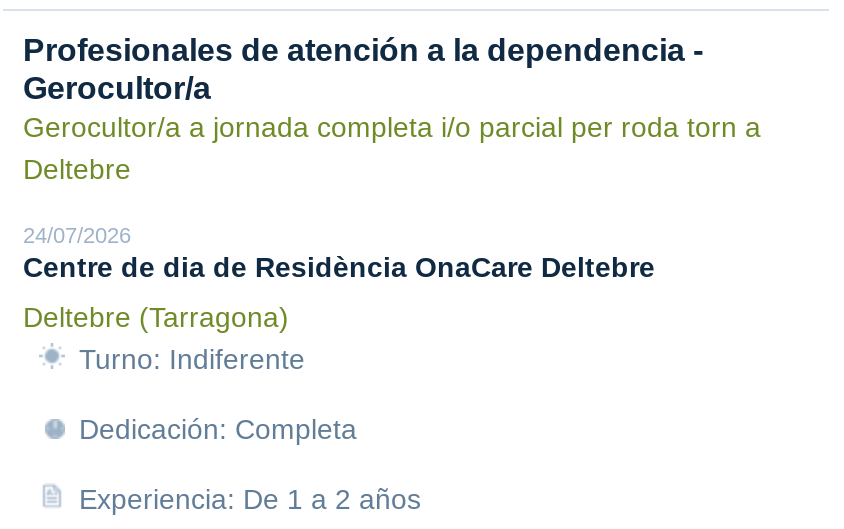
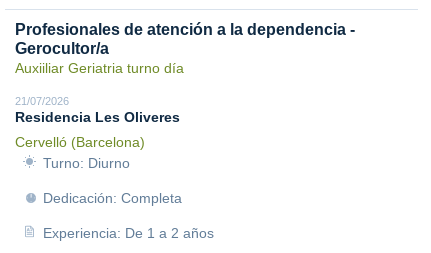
[23,111,761,185] Gerocultor/a a jornada completa i/o parcial per roda torn a | Deltebre -> [15,60,184,76] Auxiiliar Geriatria turno día
[23,223,655,283] 24/07/2026 | Centre de dia de Residència OnaCare Deltebre -> [15,95,180,125] 21/07/2026 | Residencia Les Oliveres
[23,301,305,375] Deltebre (Tarragona) | Turno: Indiferente -> [15,134,145,171] Cervelló (Barcelona) | Turno: Diurno

